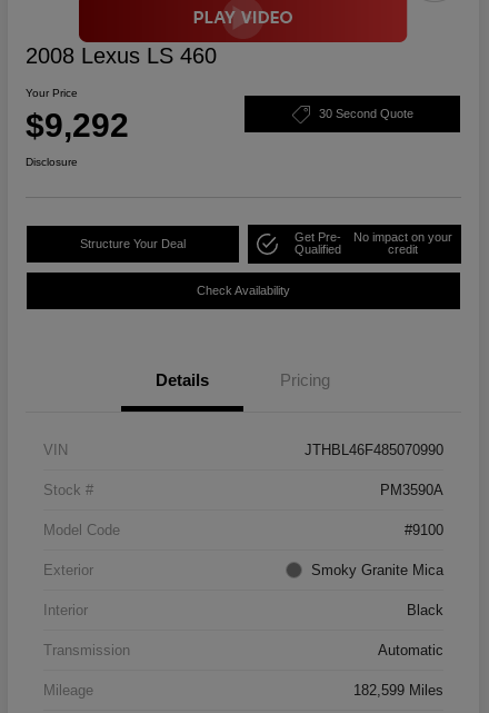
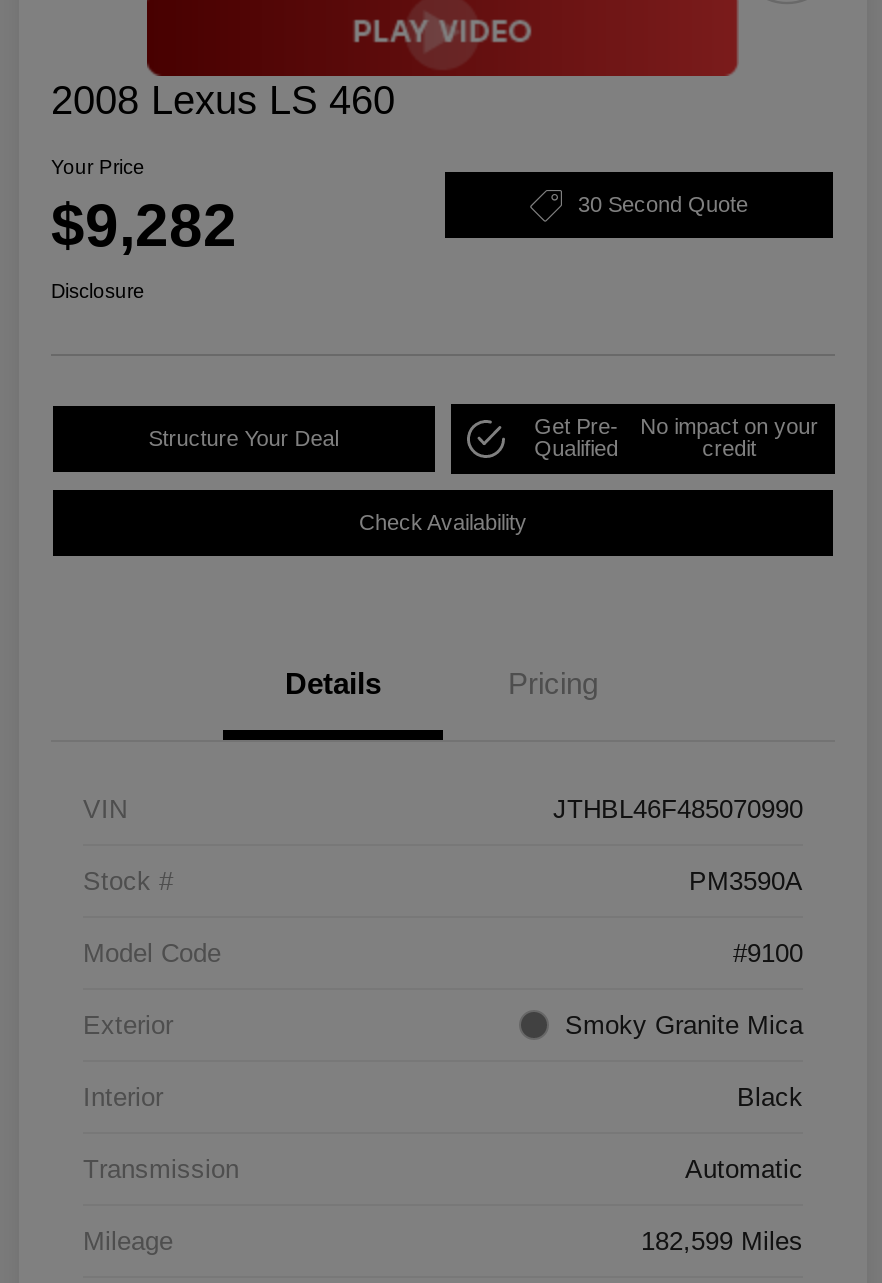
[26,107,129,143] $9,292 -> [51,192,237,258] $9,282

